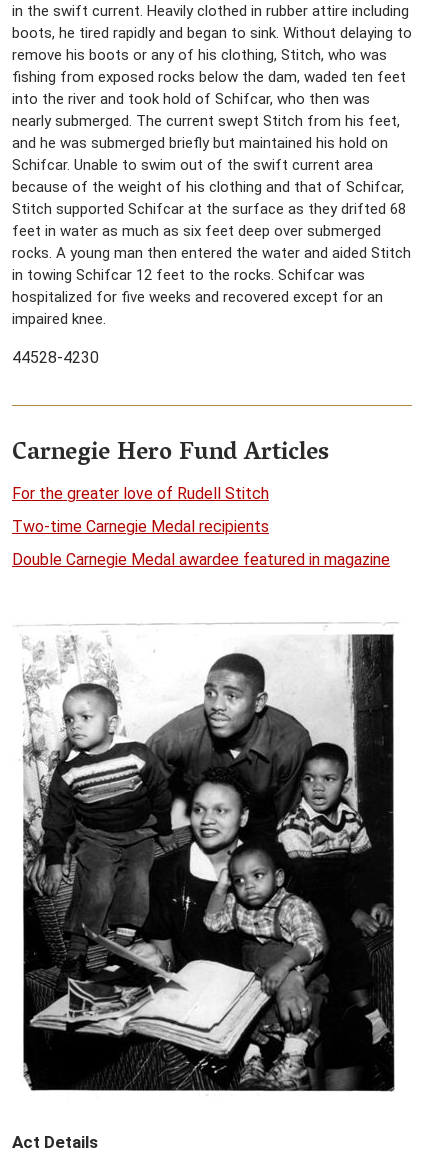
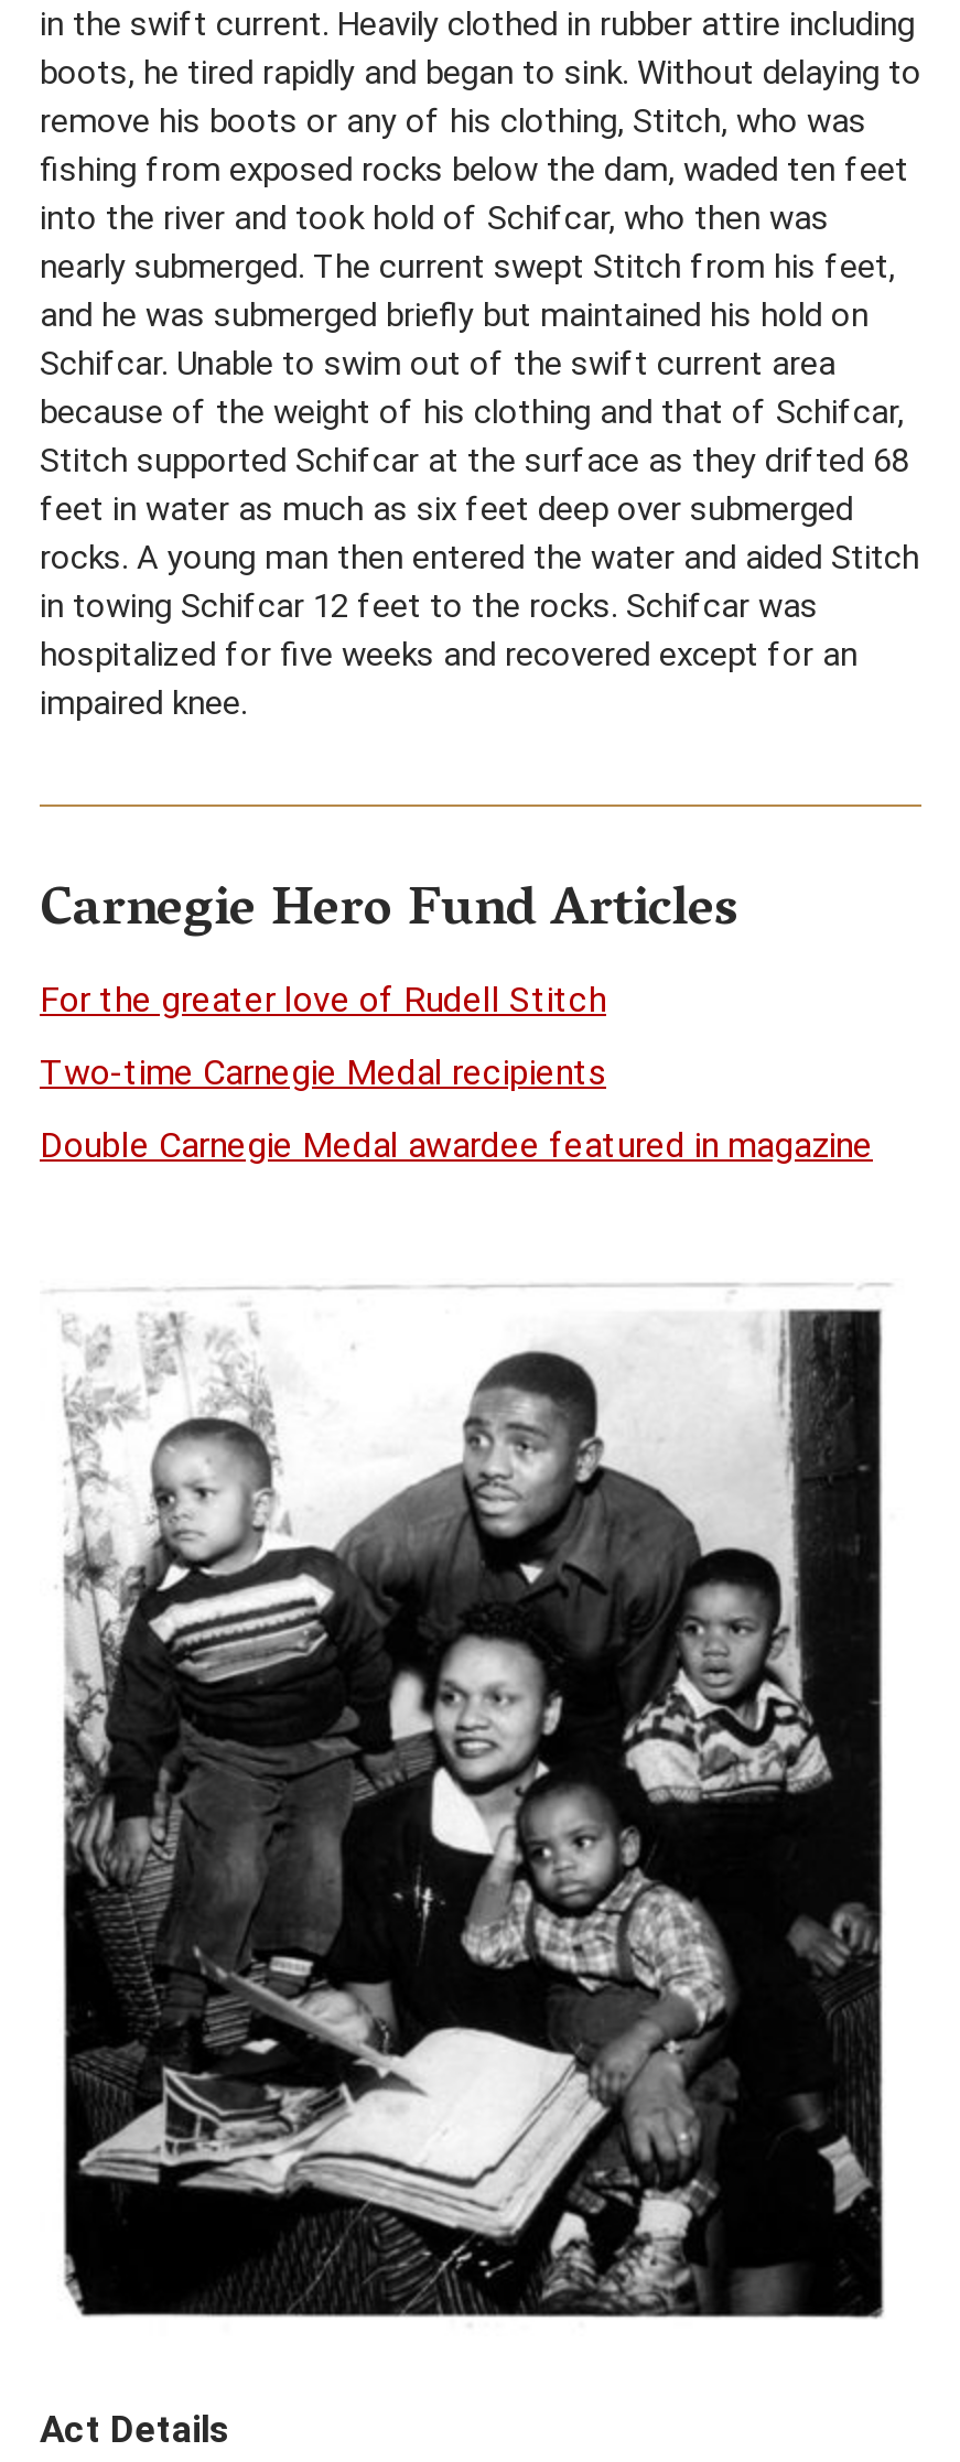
[12,348,99,367] 44528-4230 -> none

